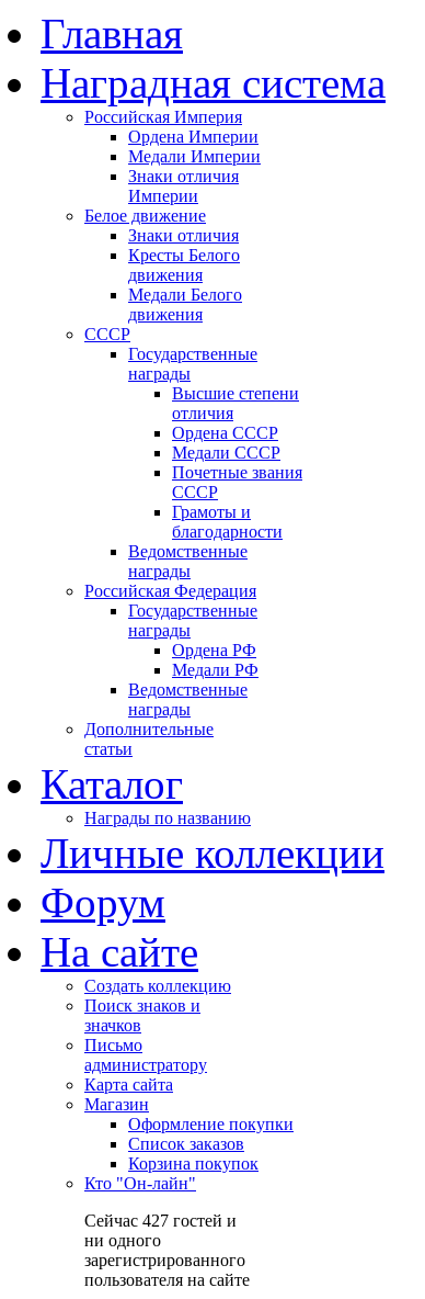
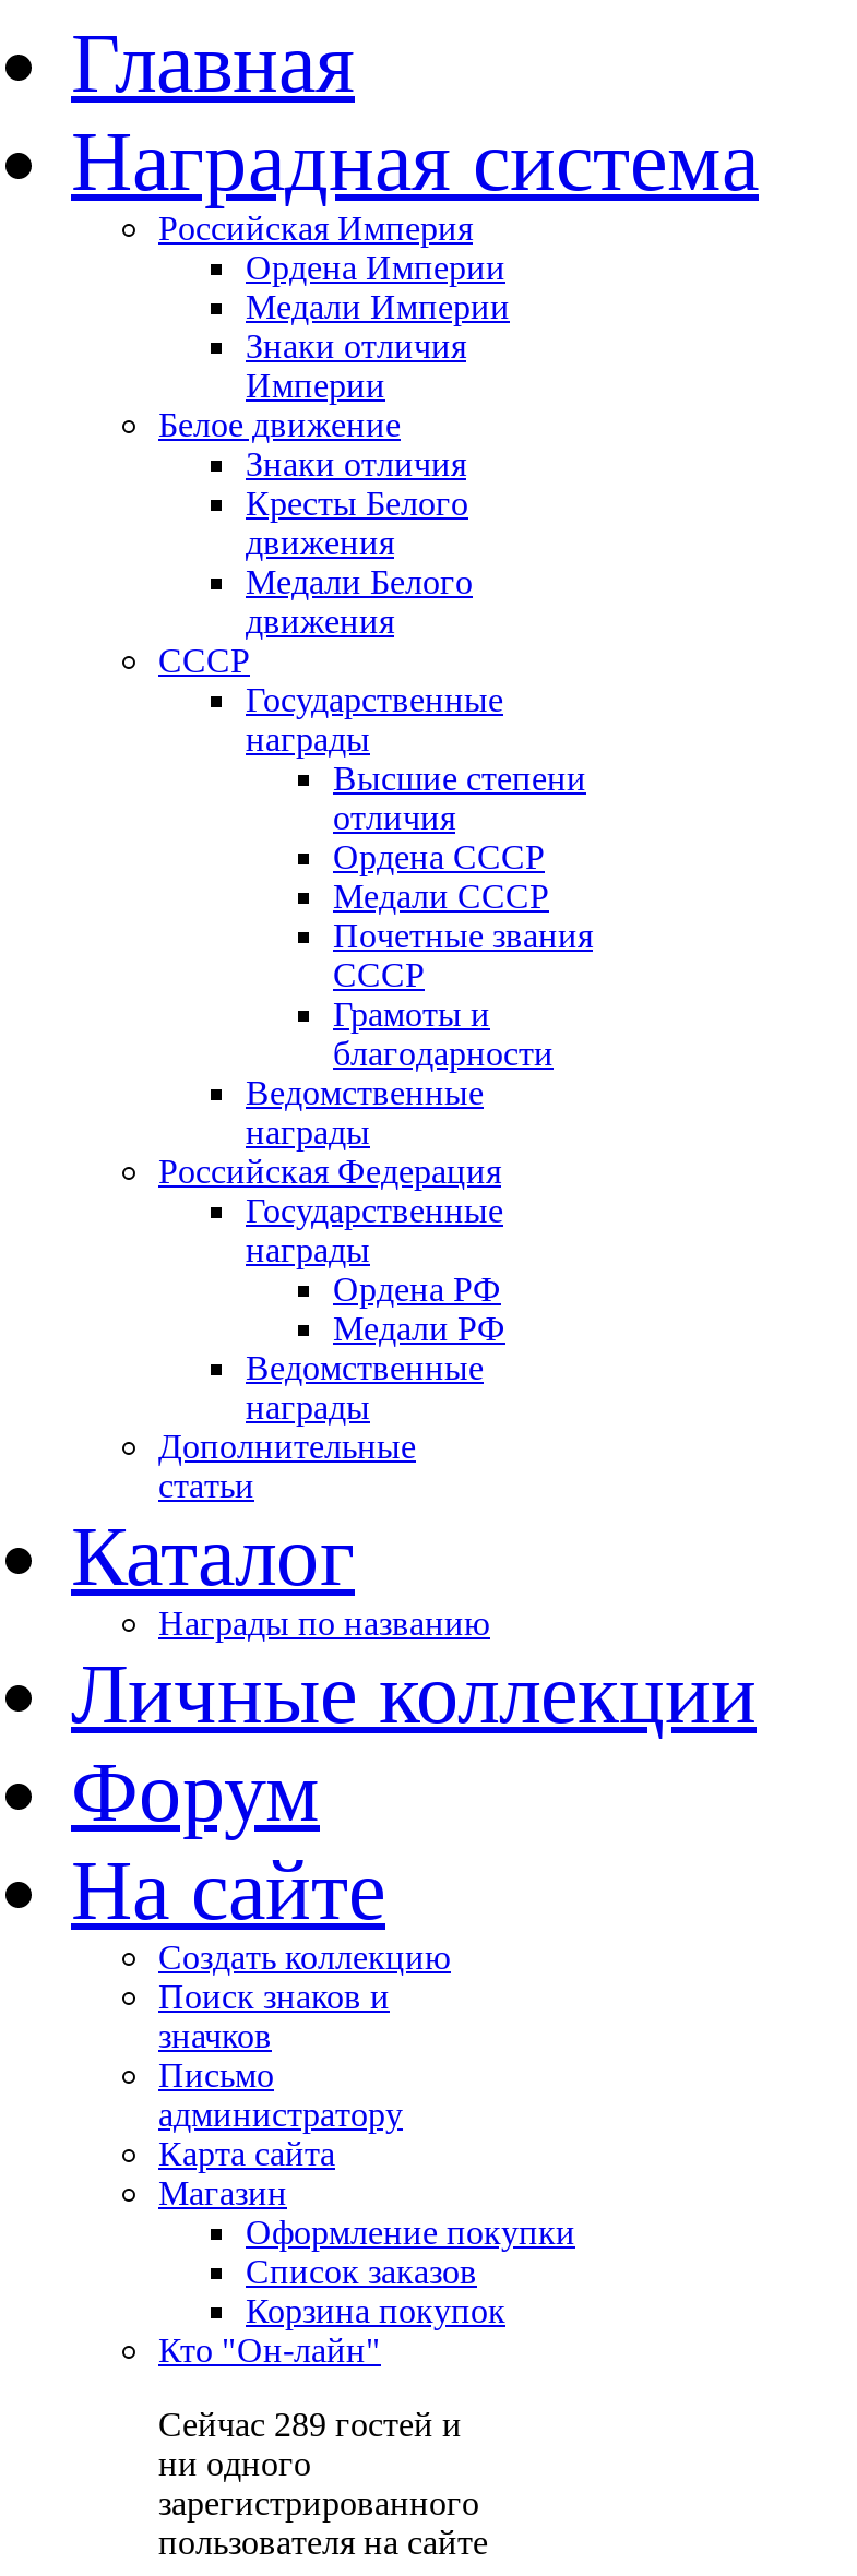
[84,1211,237,1230] Сейчас 427 гостей и -> [158,2406,462,2443] Сейчас 289 гостей и

